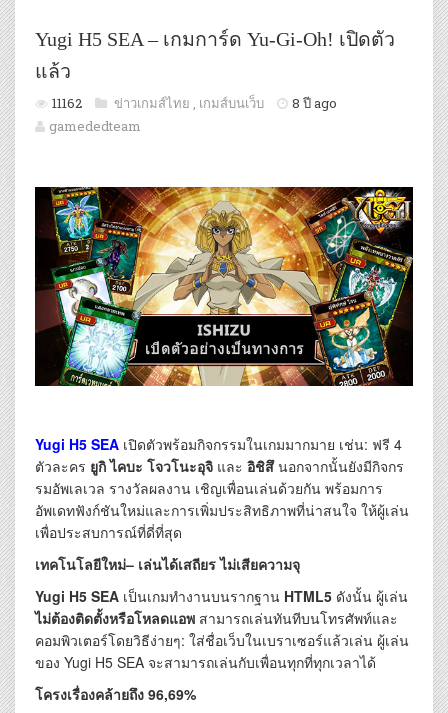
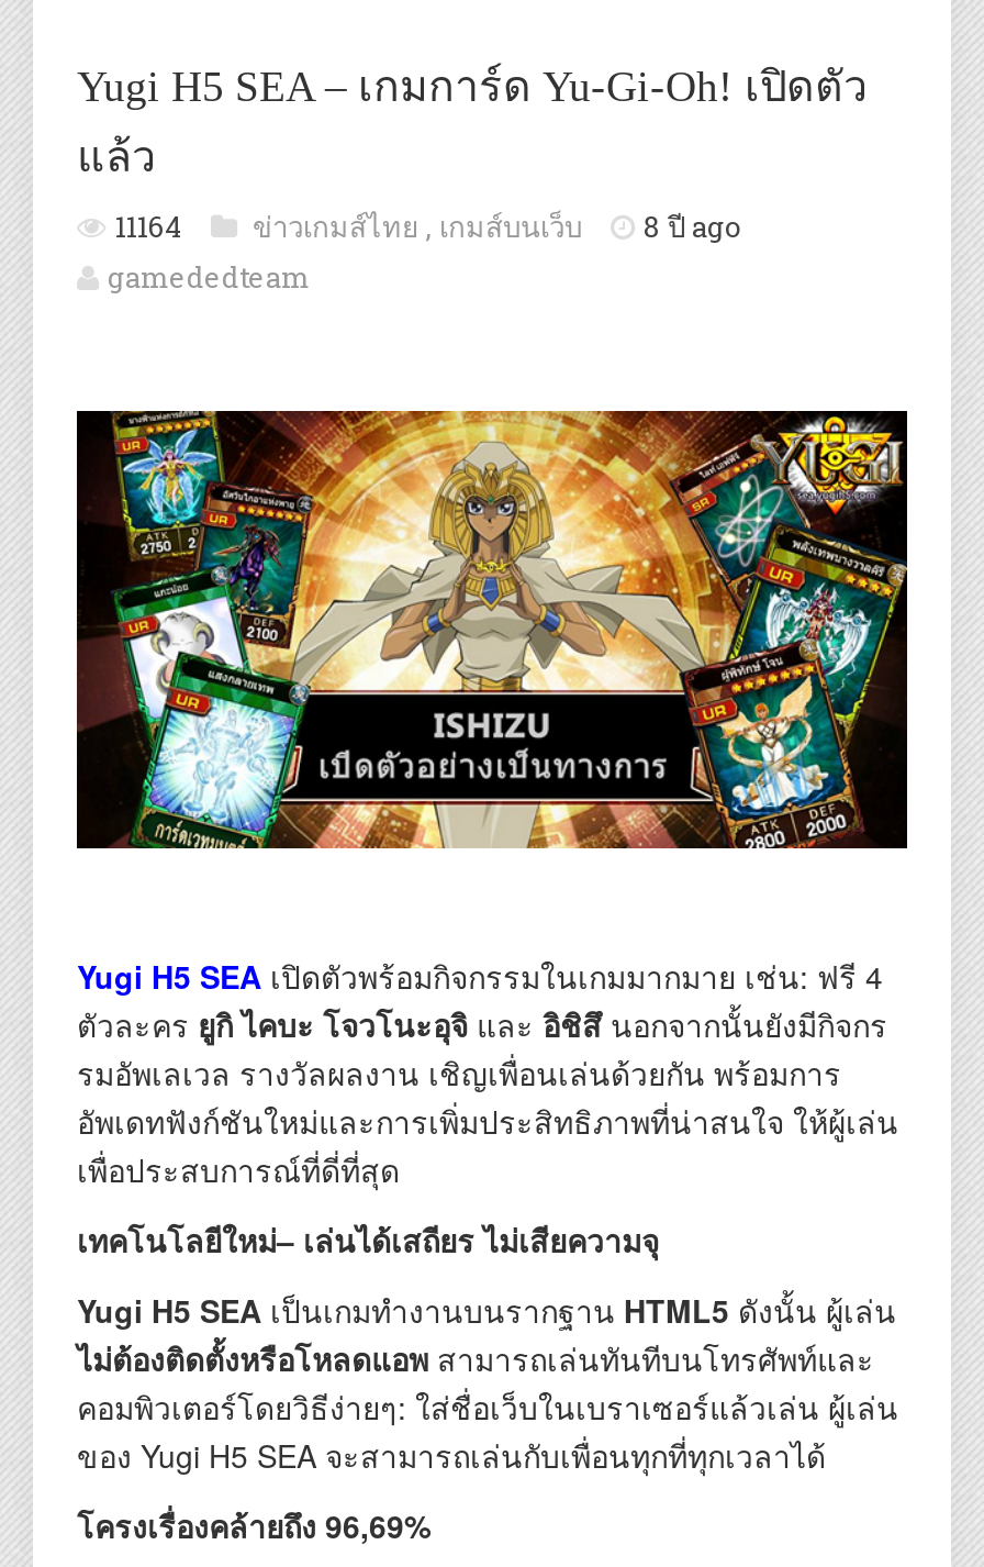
[52,94,82,112] 11162 -> [114,207,182,247] 11164

